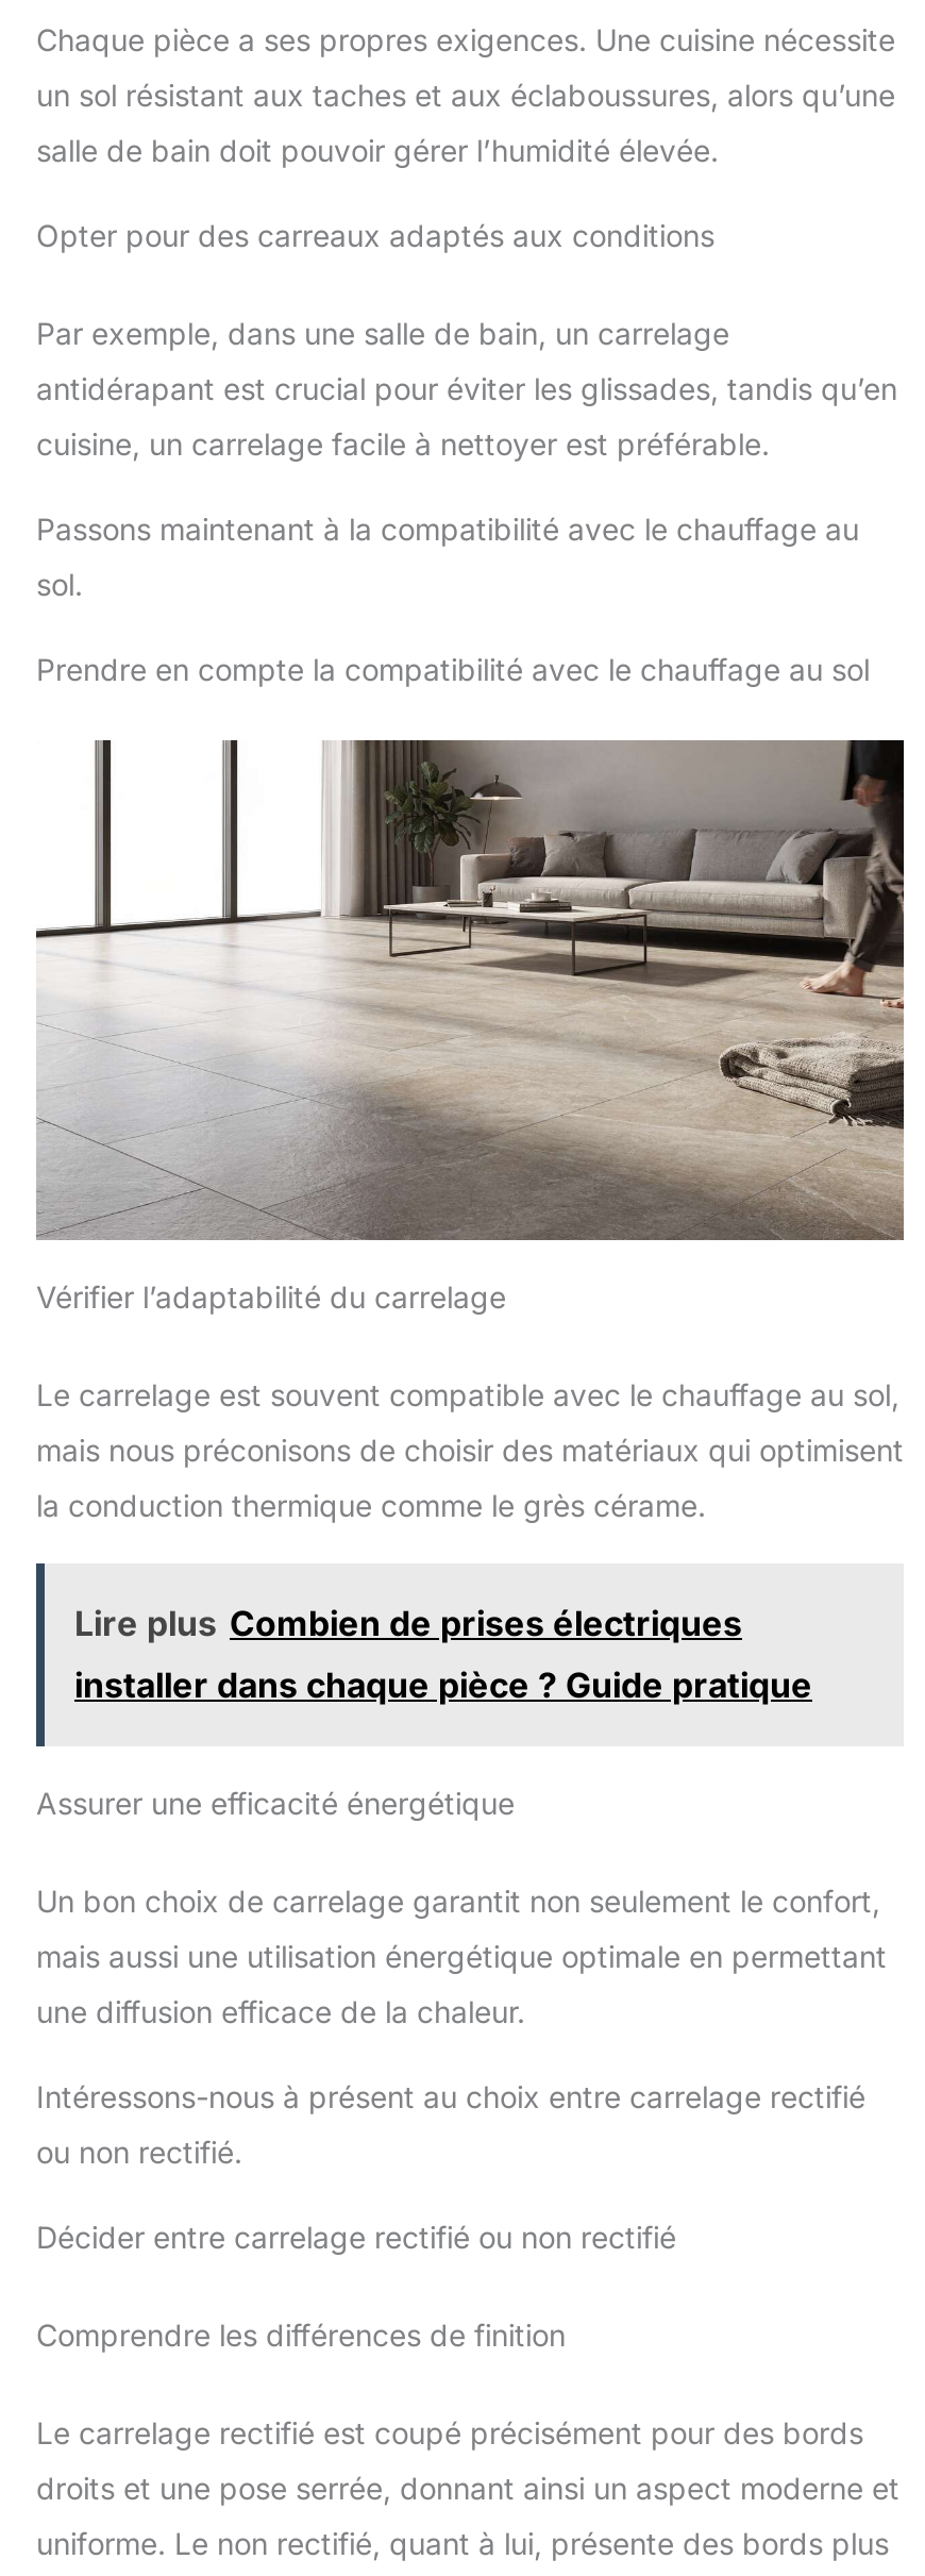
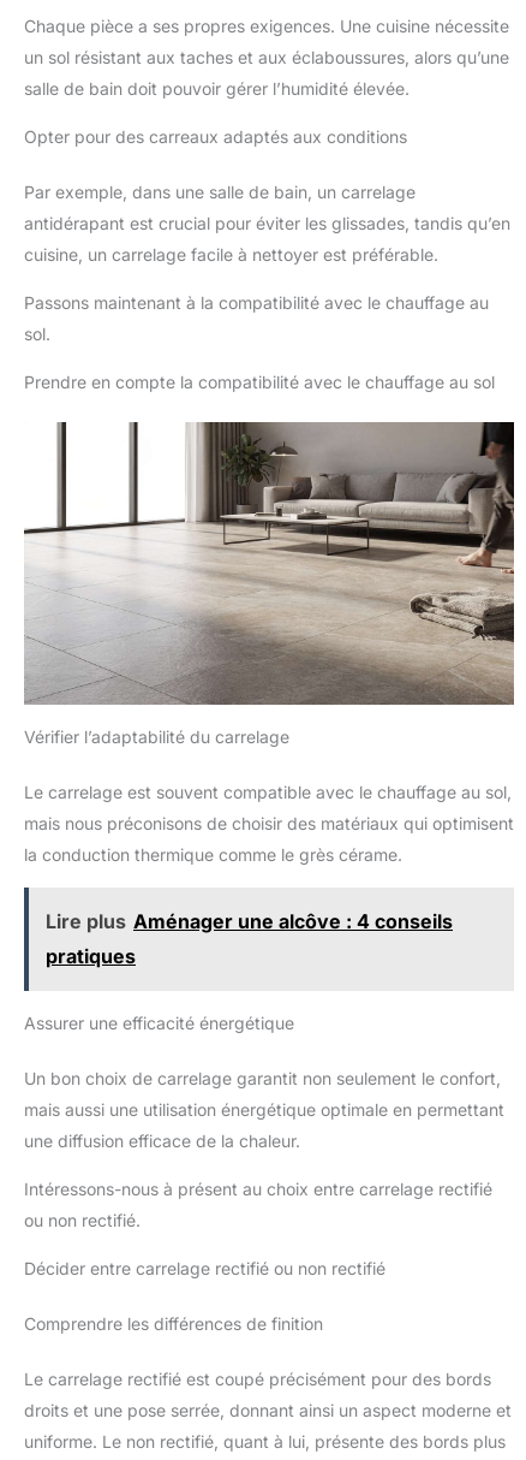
[74,1602,812,1707] Lire plus Combien de prises électriques | installer dans chaque pièce ? Guide pratique -> [46,909,453,968] Lire plus Aménager une alcôve : 4 conseils | pratiques

